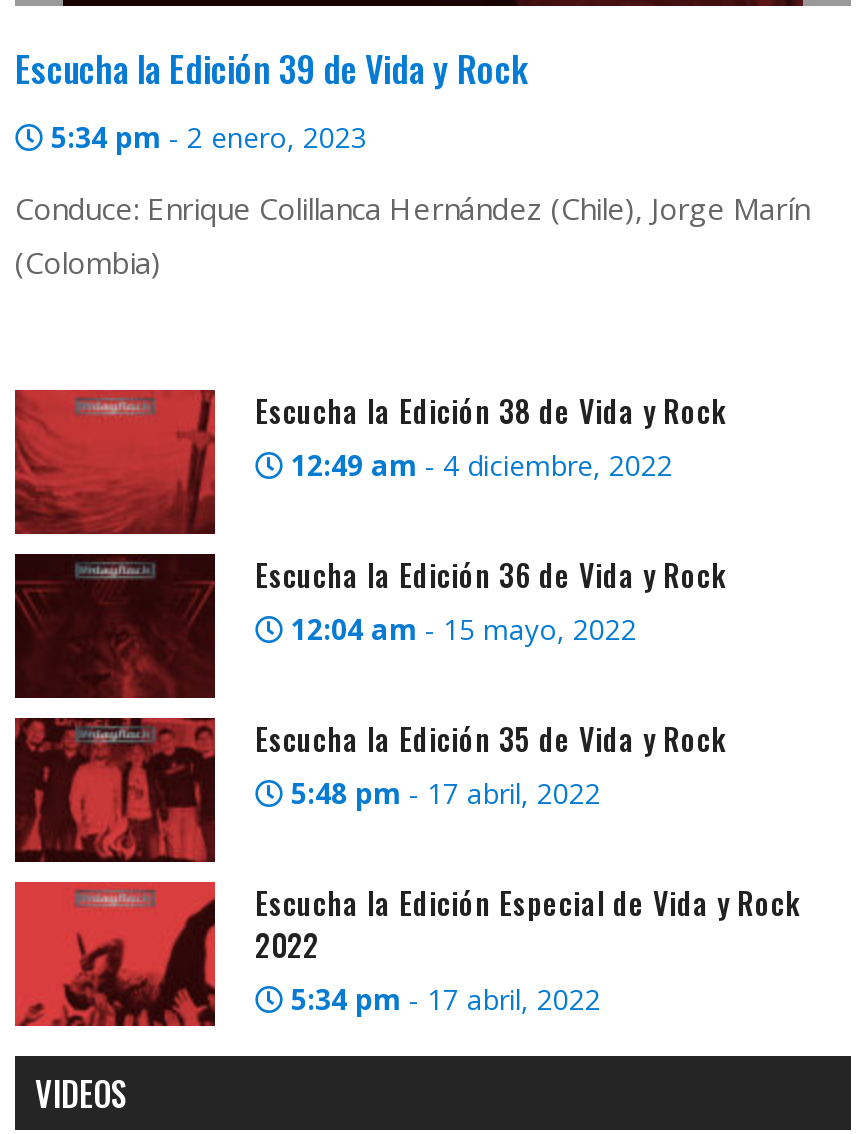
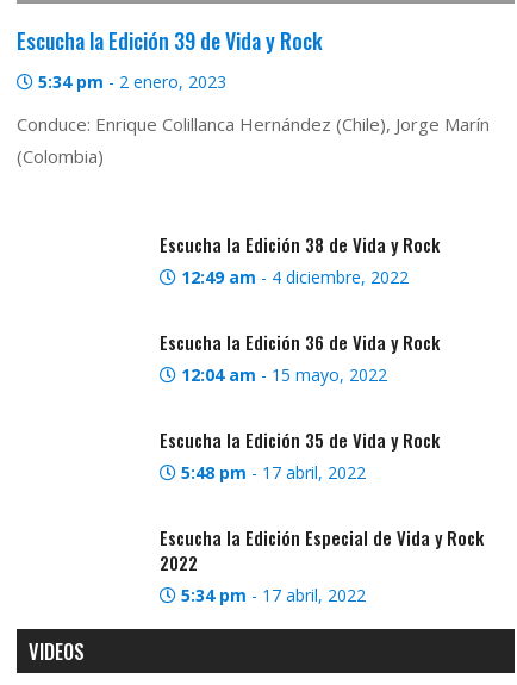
[13,388,217,536] [image] -> none
[13,552,217,700] [image] -> none
[13,716,217,864] [image] -> none
[13,880,217,1028] [image] -> none

